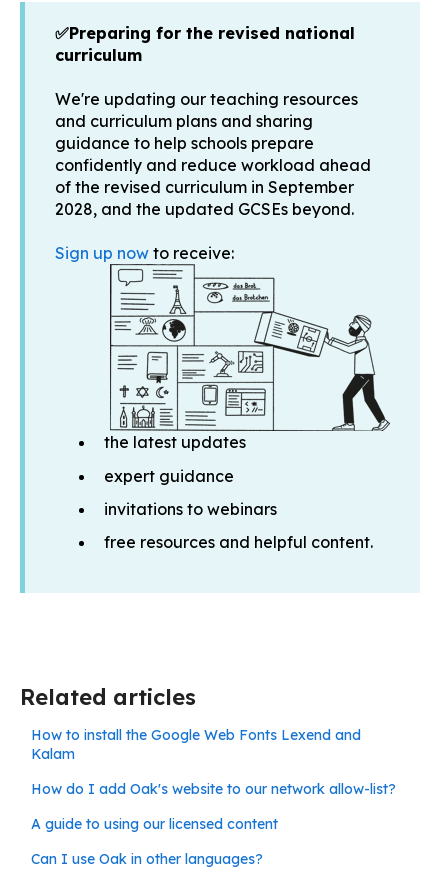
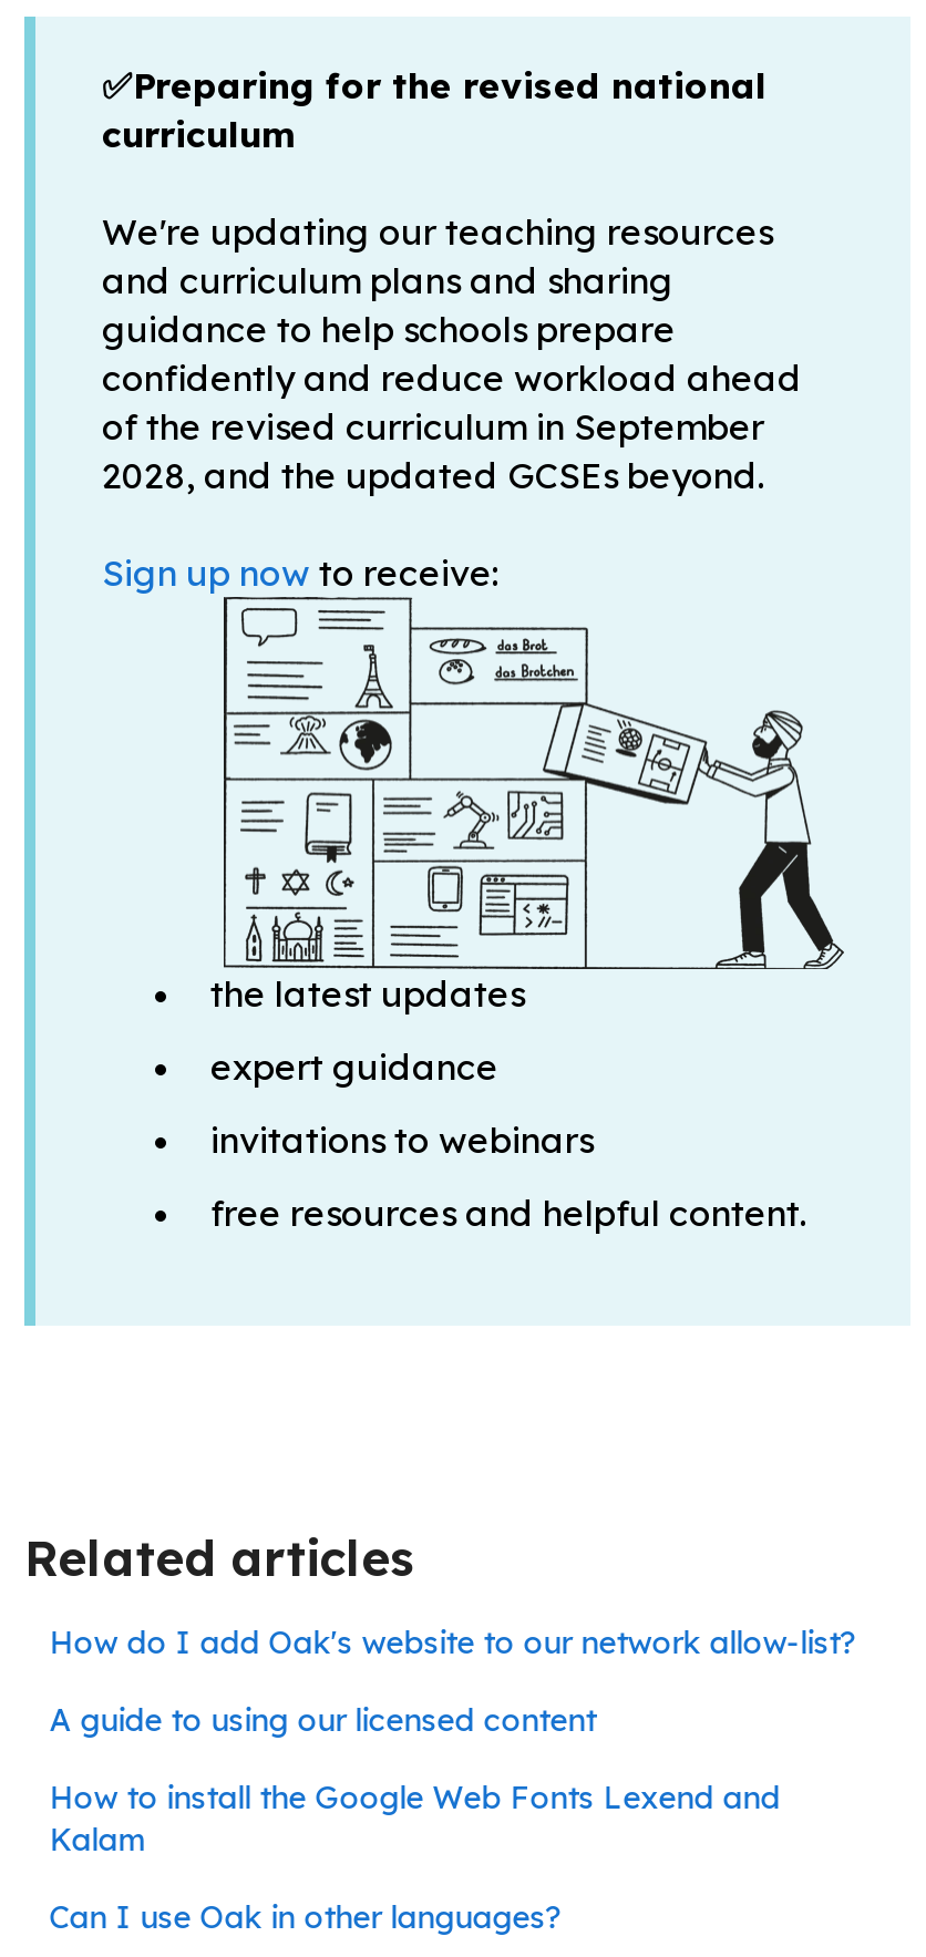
moved [31,726,361,763] -> [49,1777,780,1859]: How to install the Google Web Fonts Lexend and | Kalam
moved [31,780,396,833] -> [49,1622,858,1739]: How do I add Oak's website to our network allow-list? | A guide to using our licensed content

